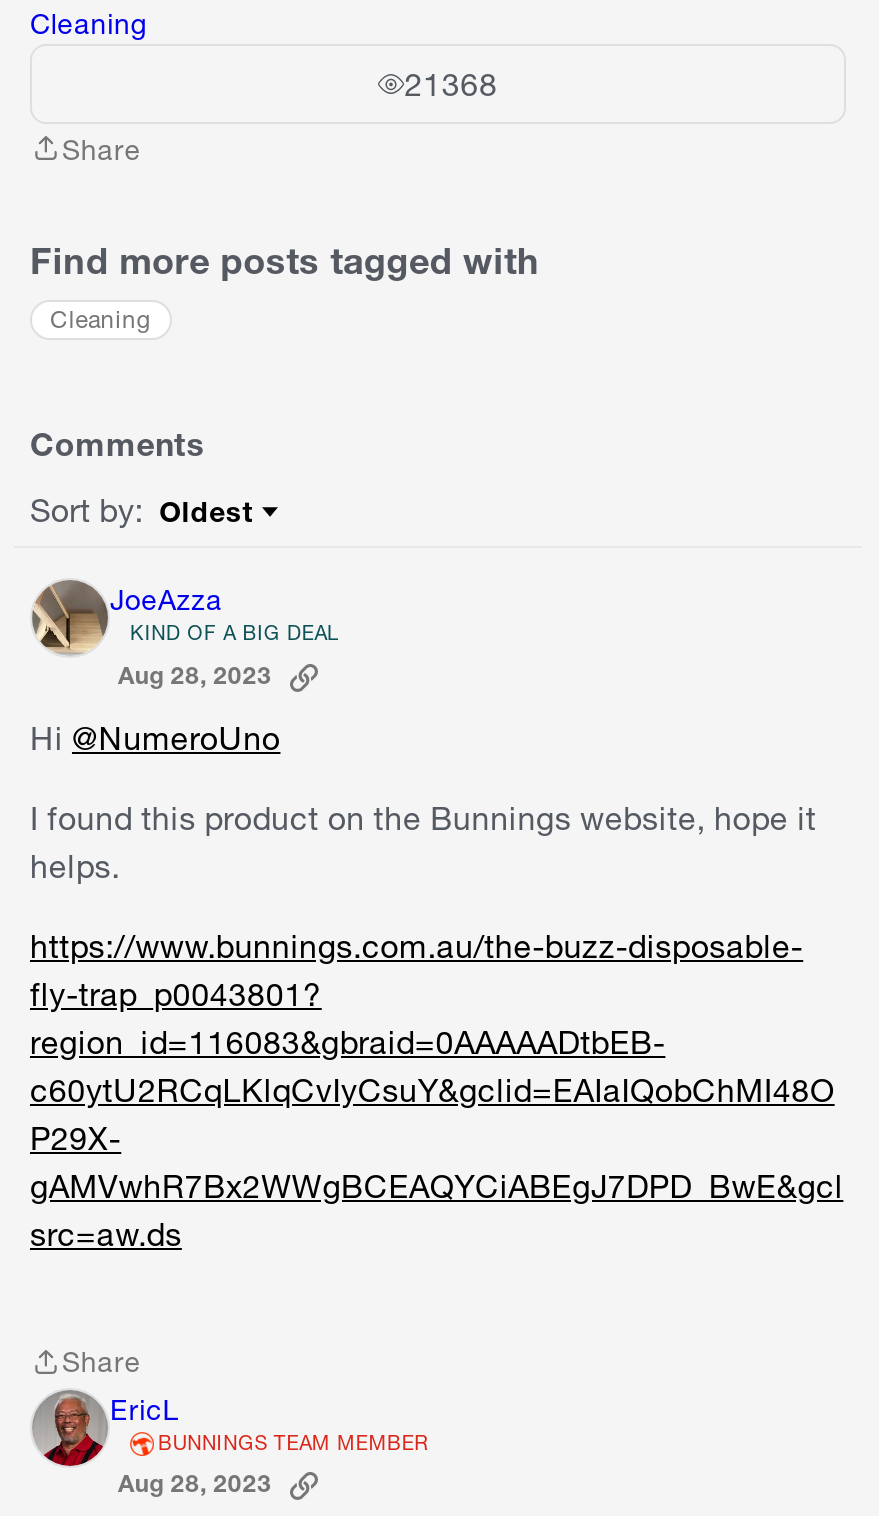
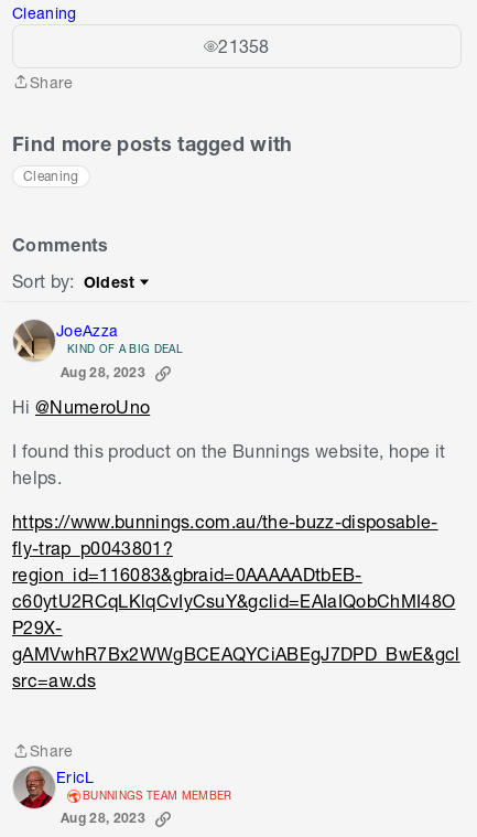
[404,65,498,103] 21368 -> [218,36,270,57] 21358

